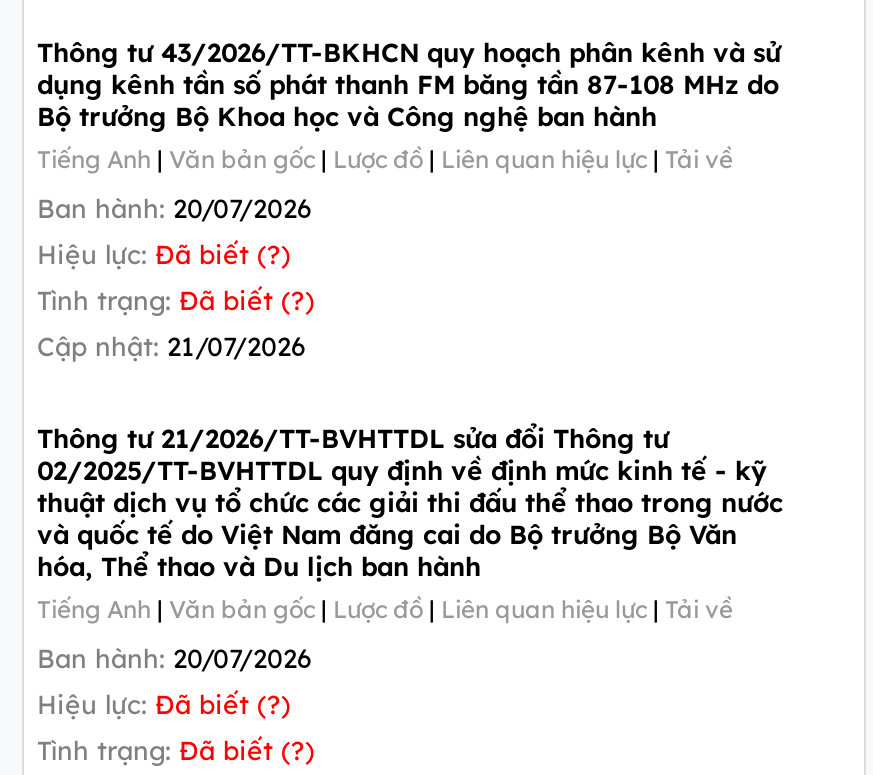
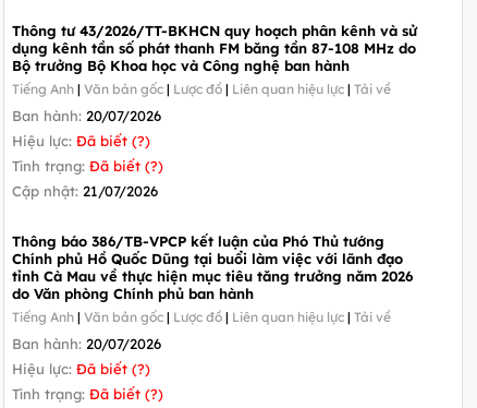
[37,421,783,581] Thông tư 21/2026/TT-BVHTTDL sửa đổi Thông tư | 02/2025/TT-BVHTTDL quy định về định mức kinh tế - kỹ | thuật dịch vụ tổ chức các giải thi đấu thể thao trong nước | và quốc tế do Việt Nam đăng cai do Bộ trưởng Bộ Văn | hóa, Thể thao và Du lịch ban hành -> [11,232,412,302] Thông báo 386/TB-VPCP kết luận của Phó Thủ tướng | Chính phủ Hồ Quốc Dũng tại buổi làm việc với lãnh đạo | tỉnh Cà Mau về thực hiện mục tiêu tăng trưởng năm 2026 | do Văn phòng Chính phủ ban hành

